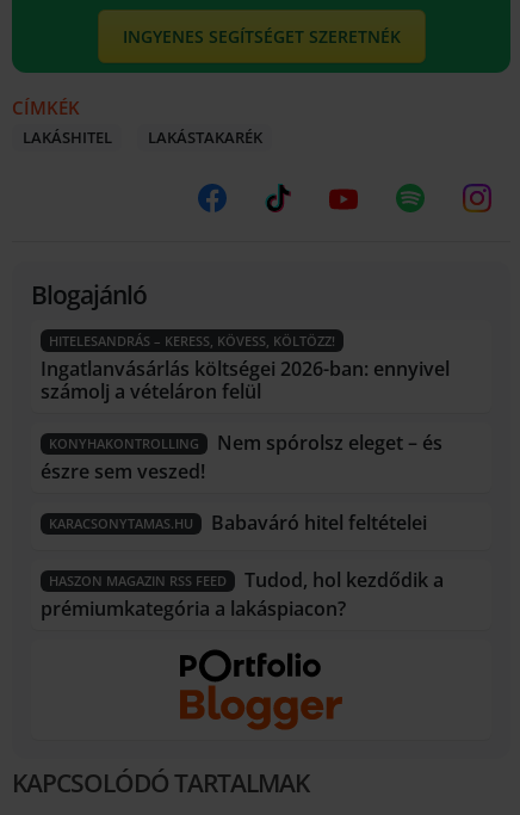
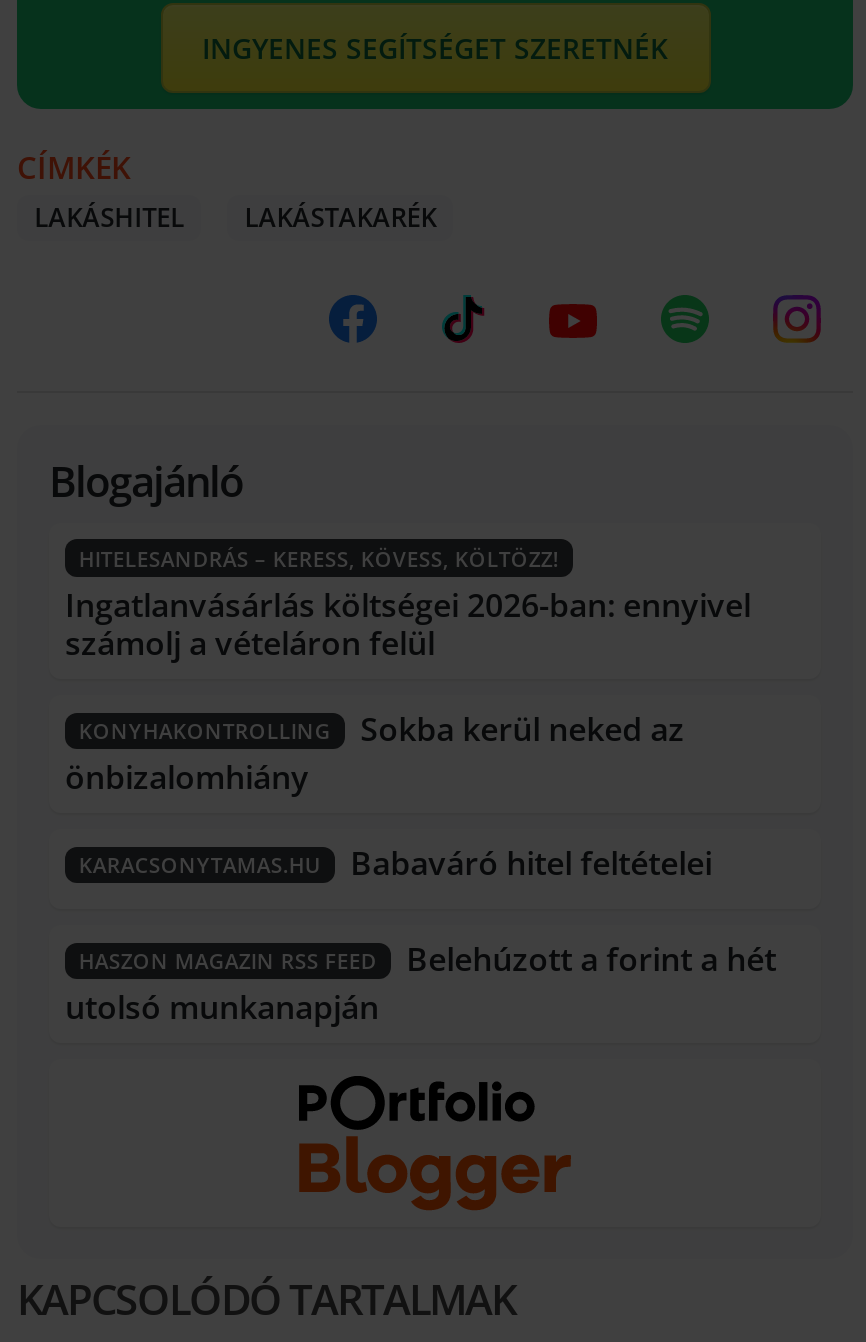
[41,429,442,484] Nem spórolsz eleget – és | észre sem veszed! -> [65,707,684,799] Sokba kerül neked az | önbizalomhiány
[41,567,443,622] Tudod, hol kezdődik a | prémiumkategória a lakáspiacon? -> [65,937,776,1030] Belehúzott a forint a hét | utolsó munkanapján

